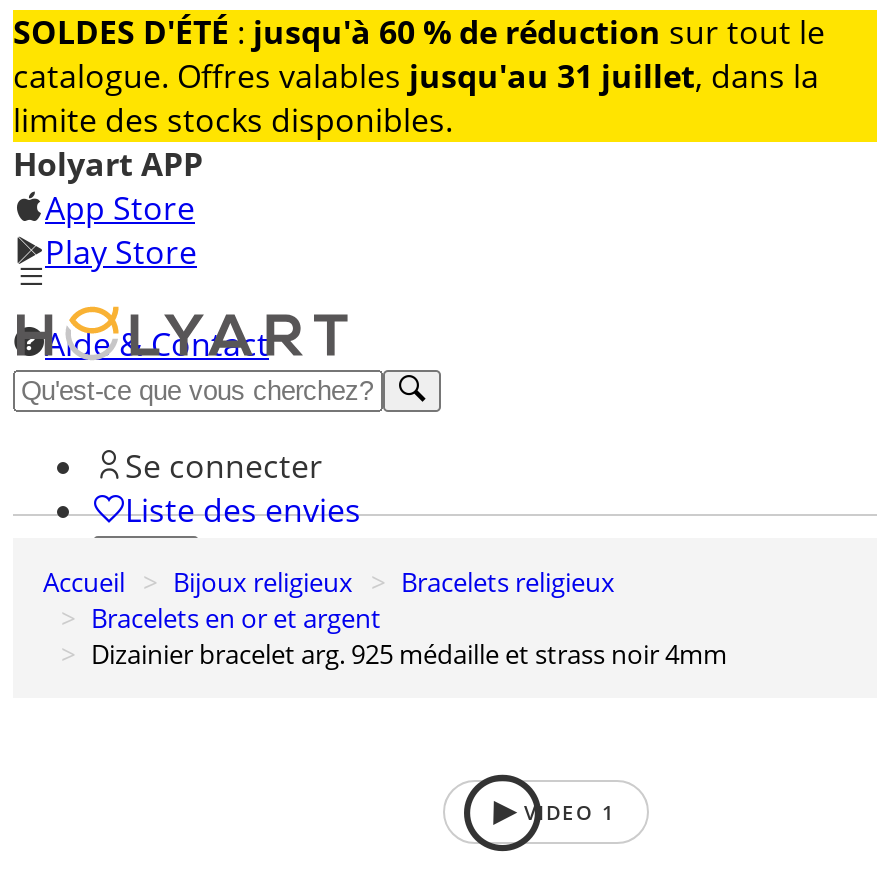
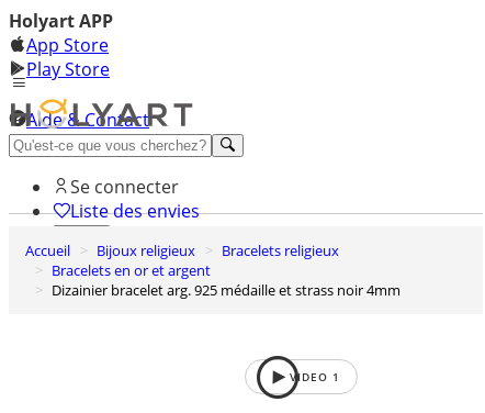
[13,8,879,144] [image] | SOLDES D'ÉTÉ: jusqu'à 60 % de réduction sur tout le | catalogue. Offres valables jusqu'au 31 juillet, dans la | limite des stocks disponibles. -> none

